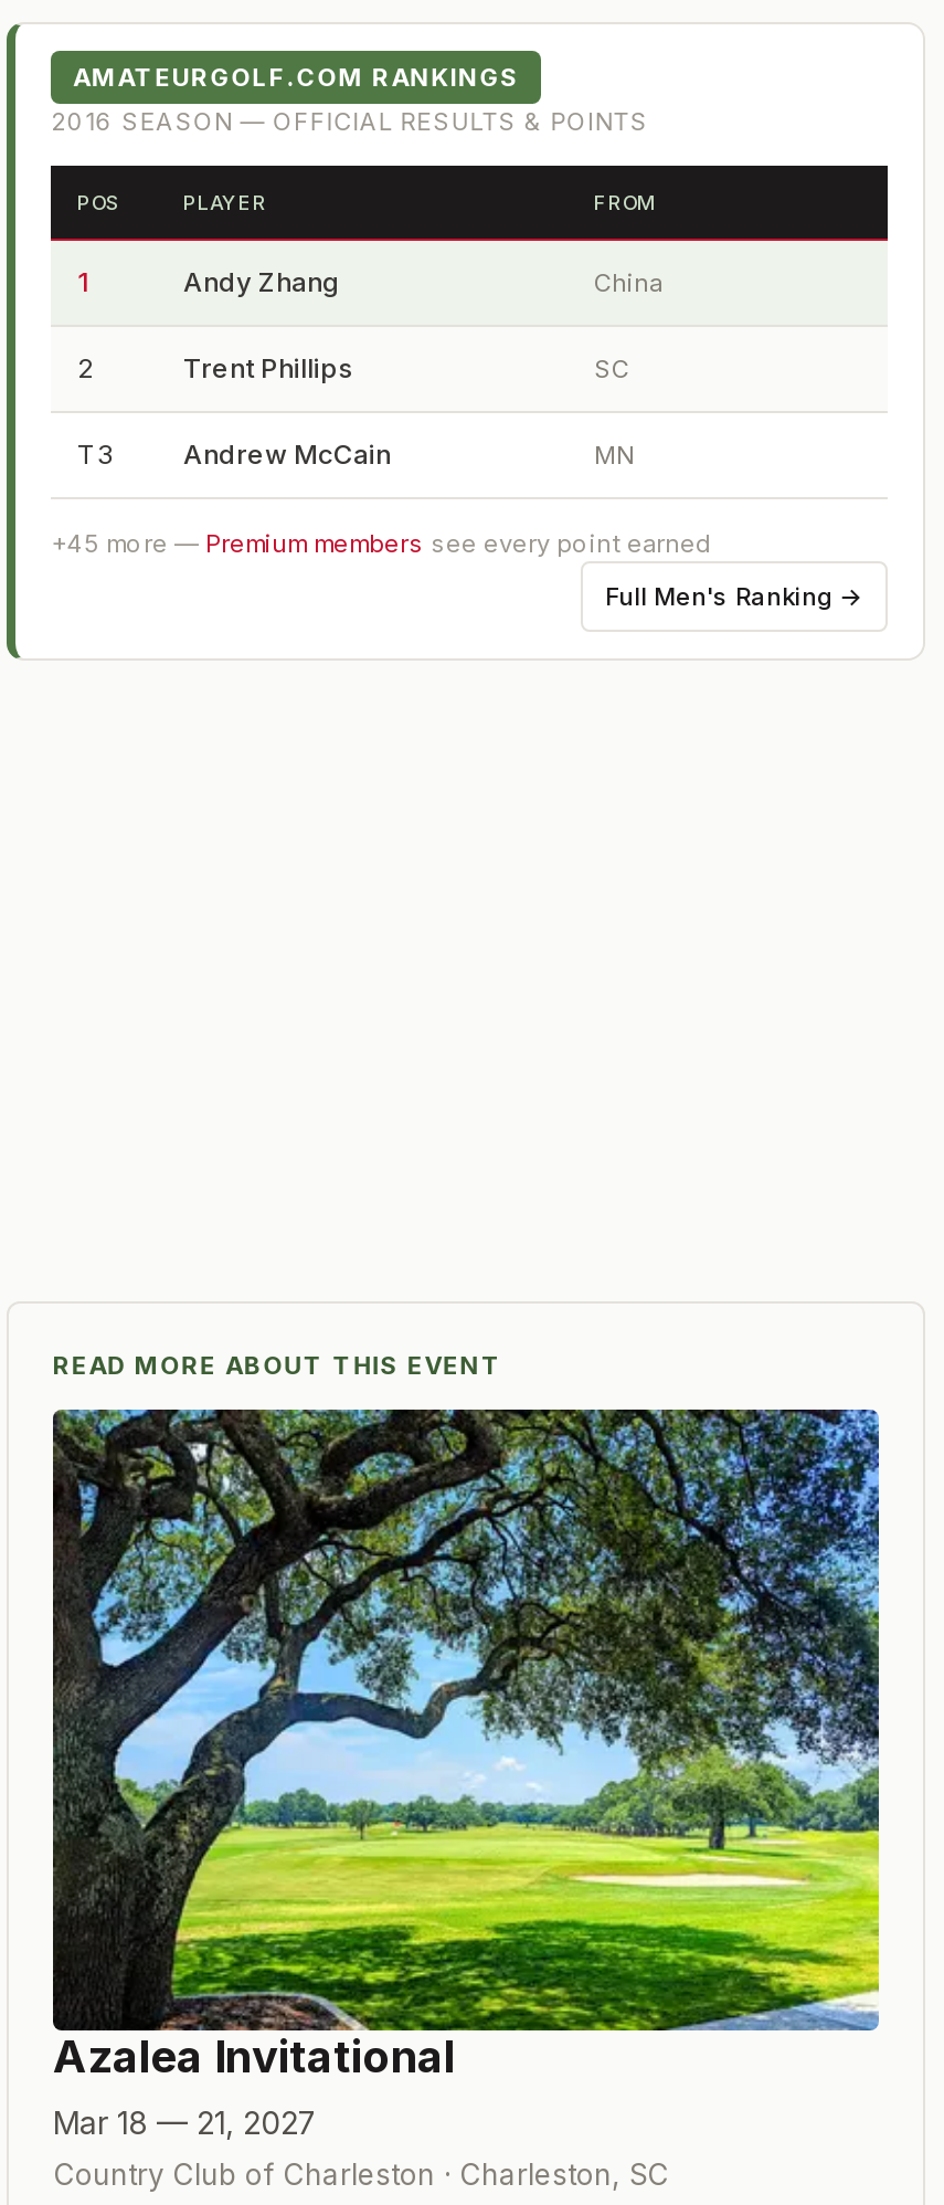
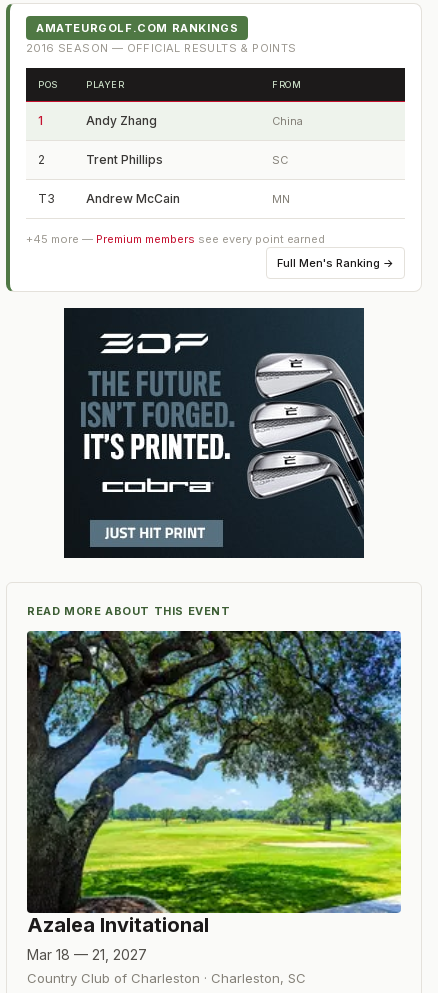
none -> [63,307,365,559] [image]

